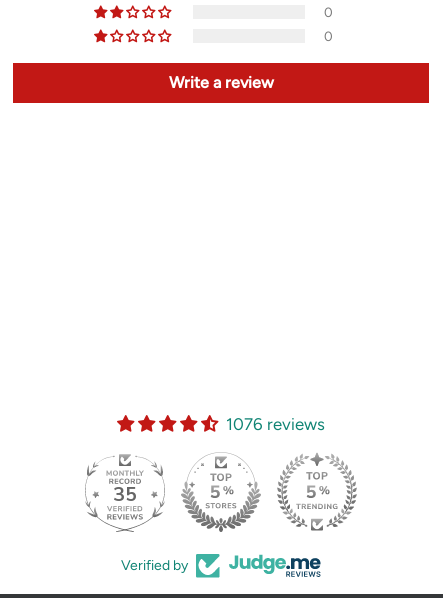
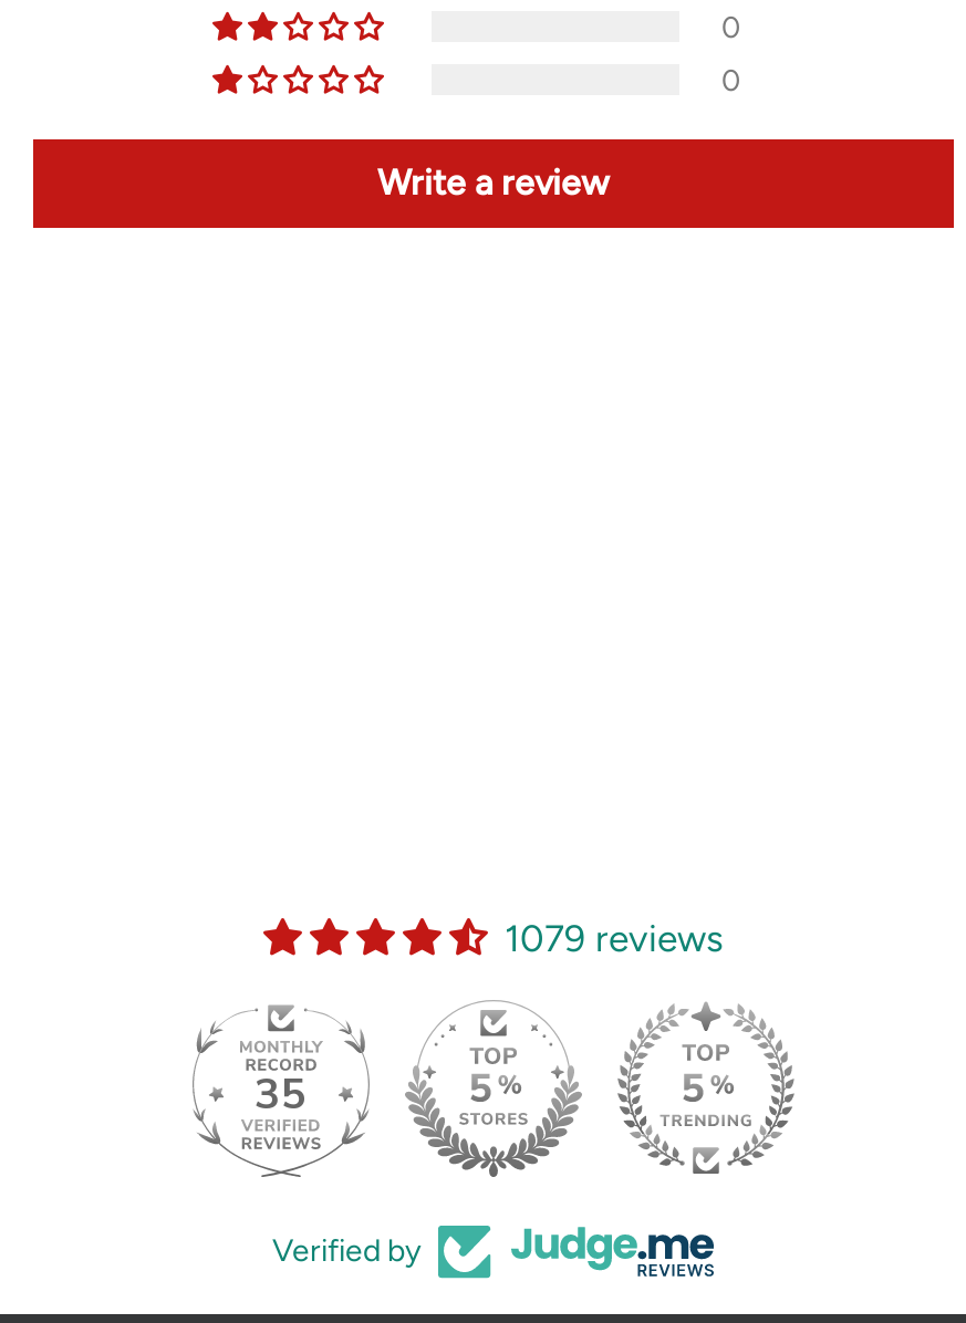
[226,414,325,434] 1076 reviews -> [505,916,724,960] 1079 reviews

